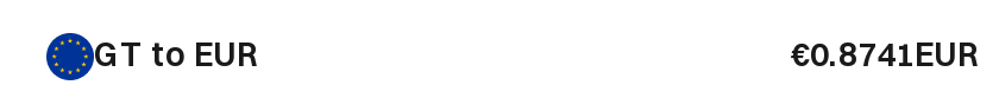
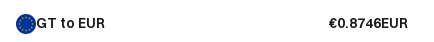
[791,33,979,76] €0.8741EUR -> [329,14,408,32] €0.8746EUR

